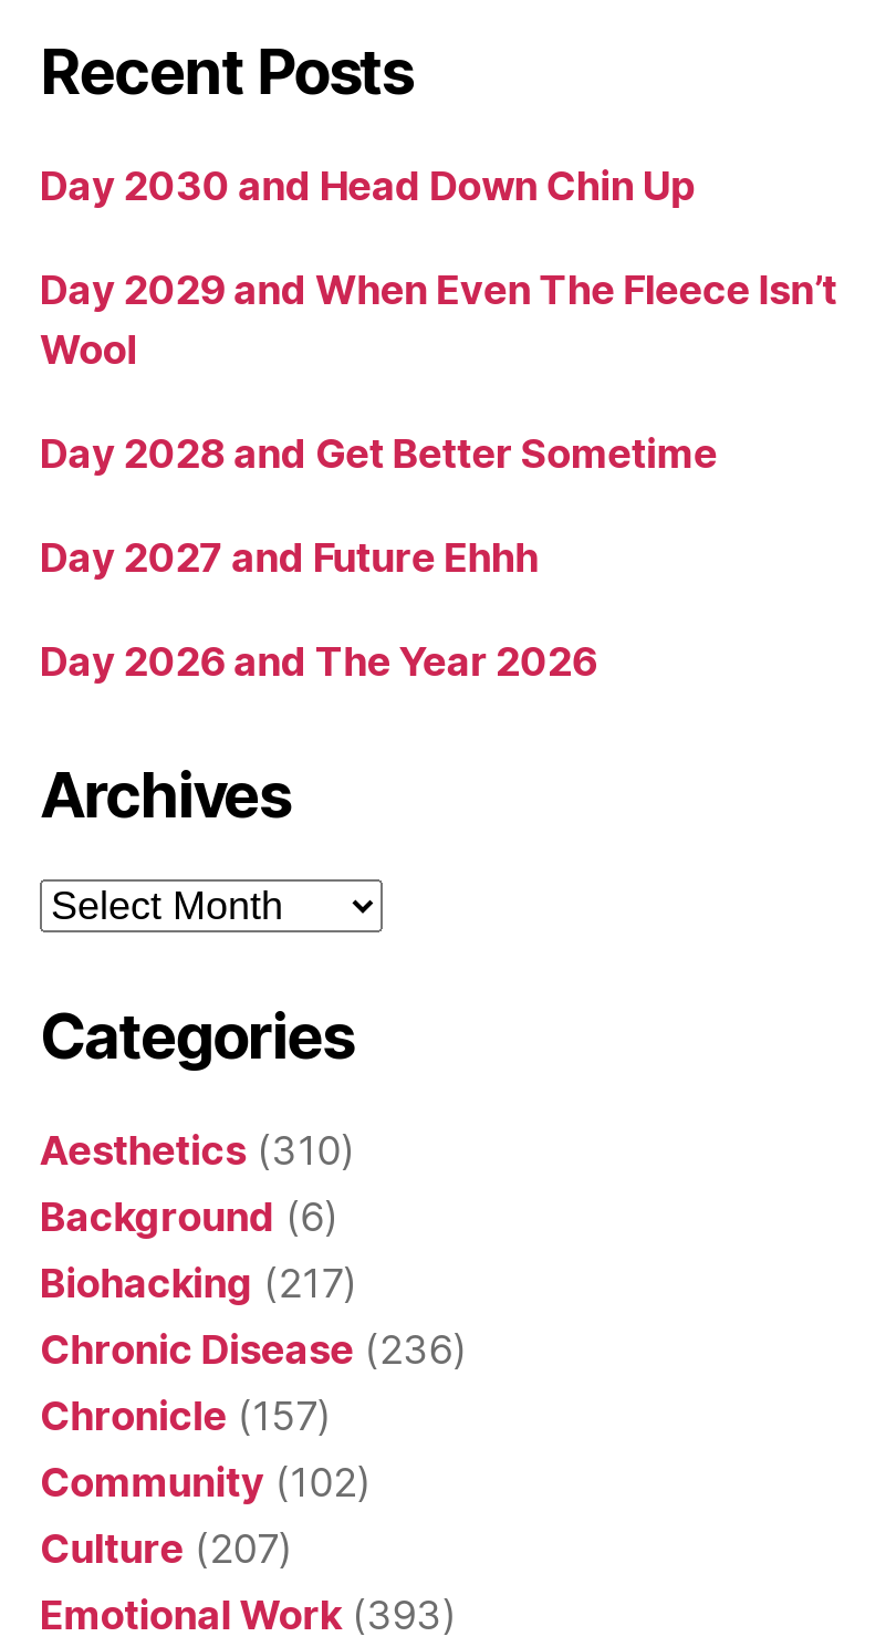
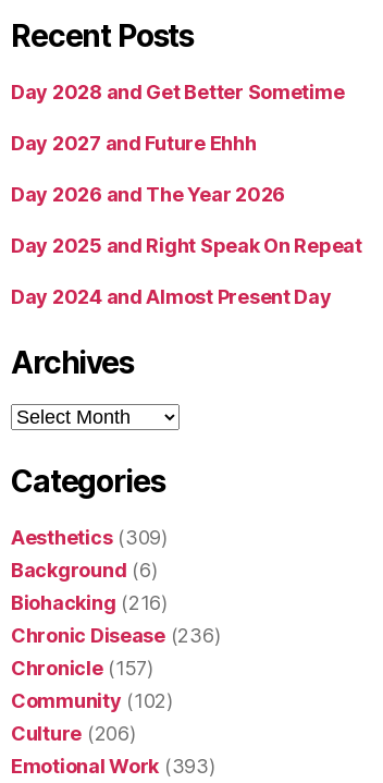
[40,161,837,372] Day 2030 and Head Down Chin Up | Day 2029 and When Even The Fleece Isn’t | Wool -> none
moved [40,429,718,684] -> [11,80,344,205]: Day 2028 and Get Better Sometime | Day 2027 and Future Ehhh | Day 2026 and The Year 2026
none -> [11,234,362,308] Day 2025 and Right Speak On Repeat | Day 2024 and Almost Present Day
[40,1126,353,1172] Aesthetics (310) -> [11,525,167,548] Aesthetics (309)
[40,1259,356,1305] Biohacking (217) -> [11,591,167,614] Biohacking (216)
[40,1524,291,1571] Culture (207) -> [11,721,135,744] Culture (206)

